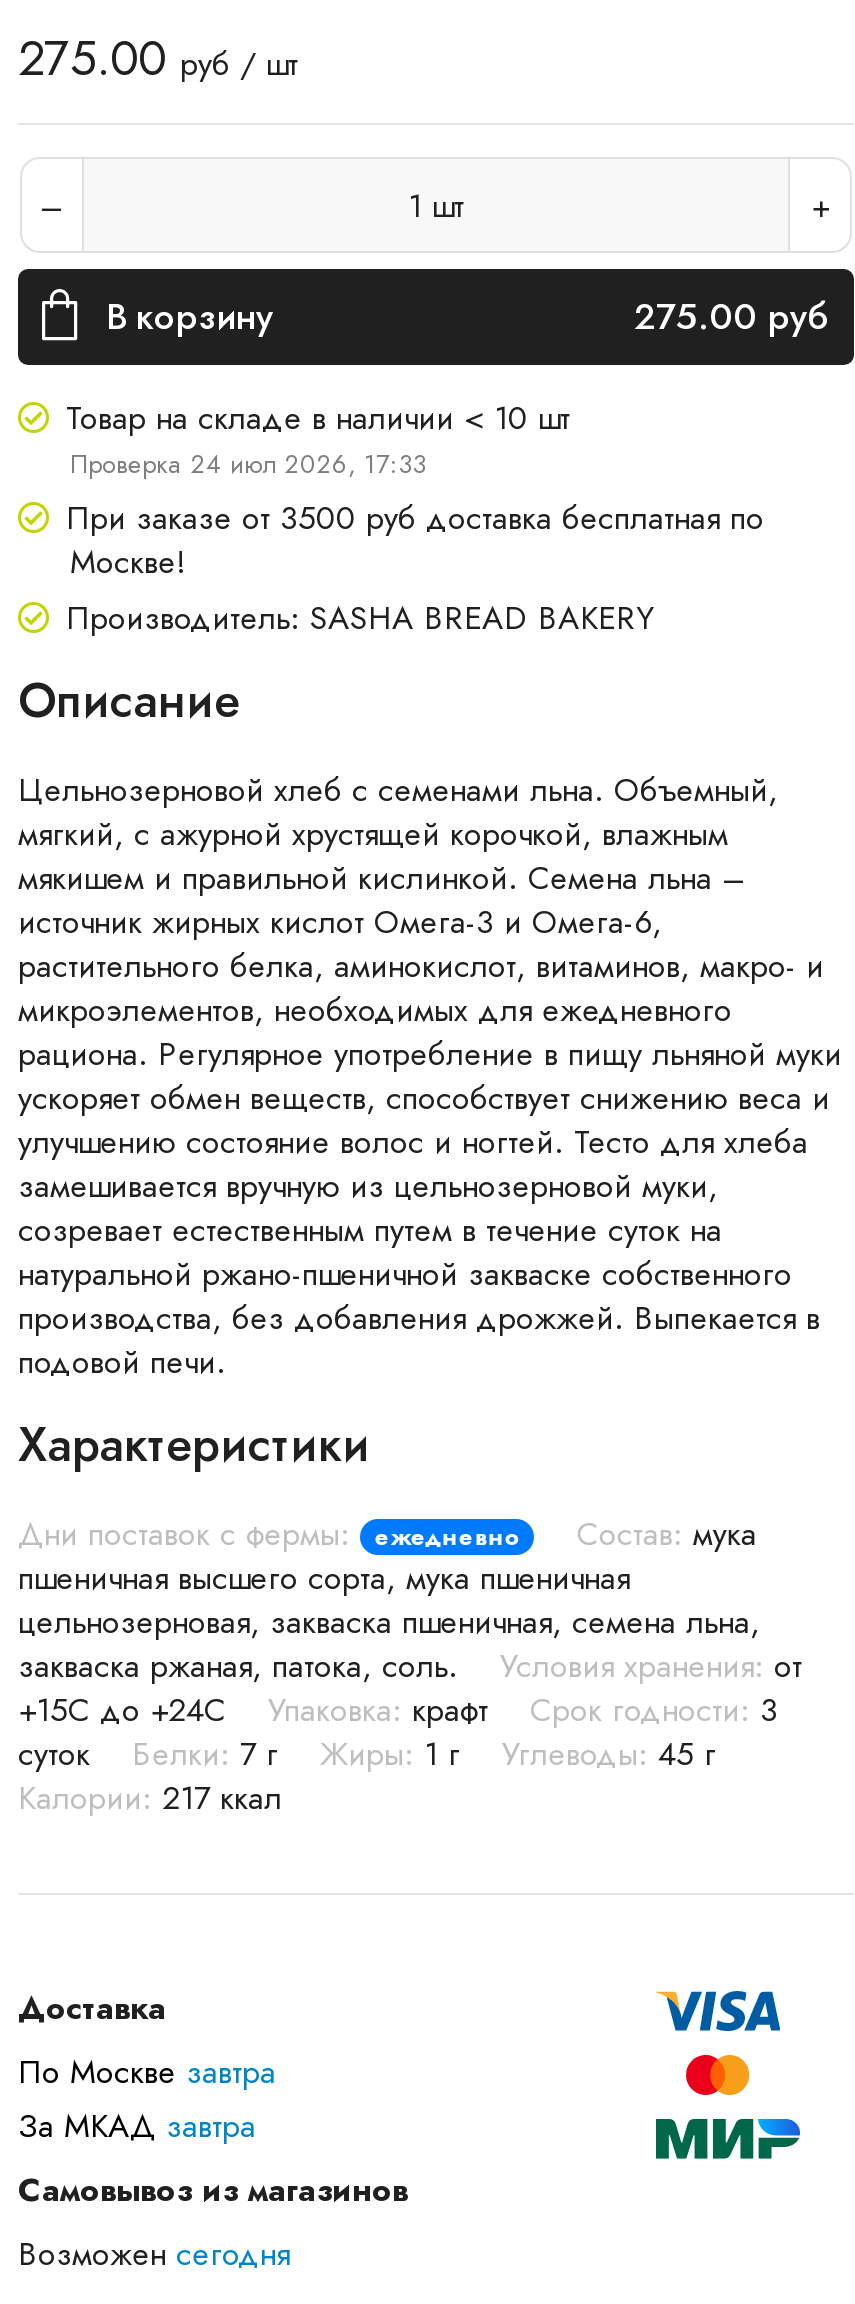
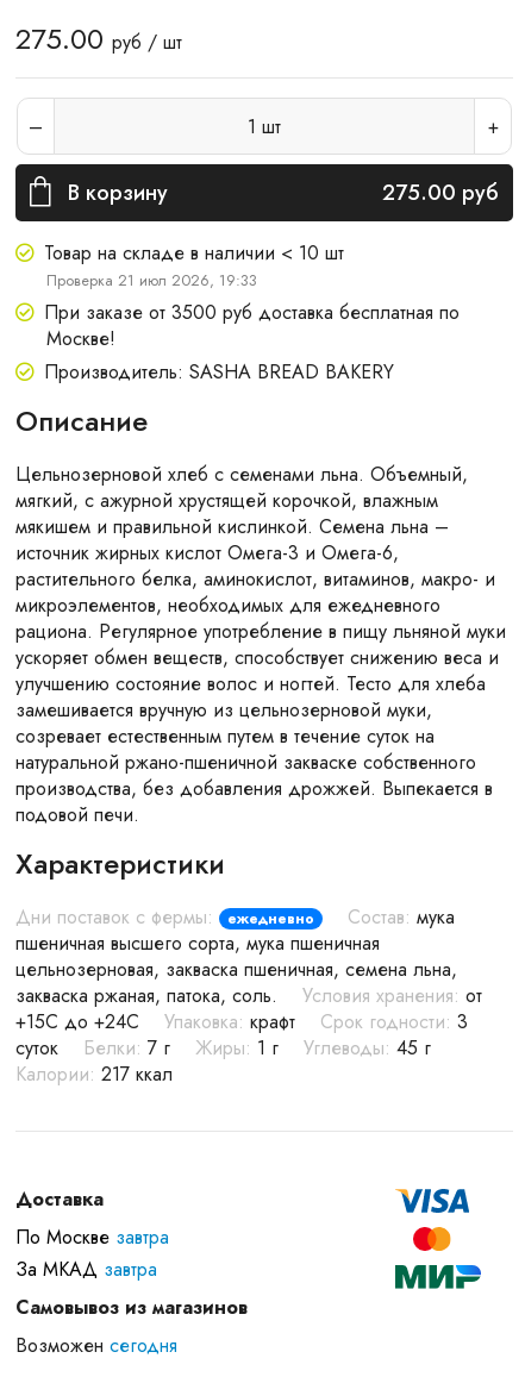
[70,445,426,483] Проверка 24 июл 2026, 17:33 -> [46,269,257,292] Проверка 21 июл 2026, 19:33

